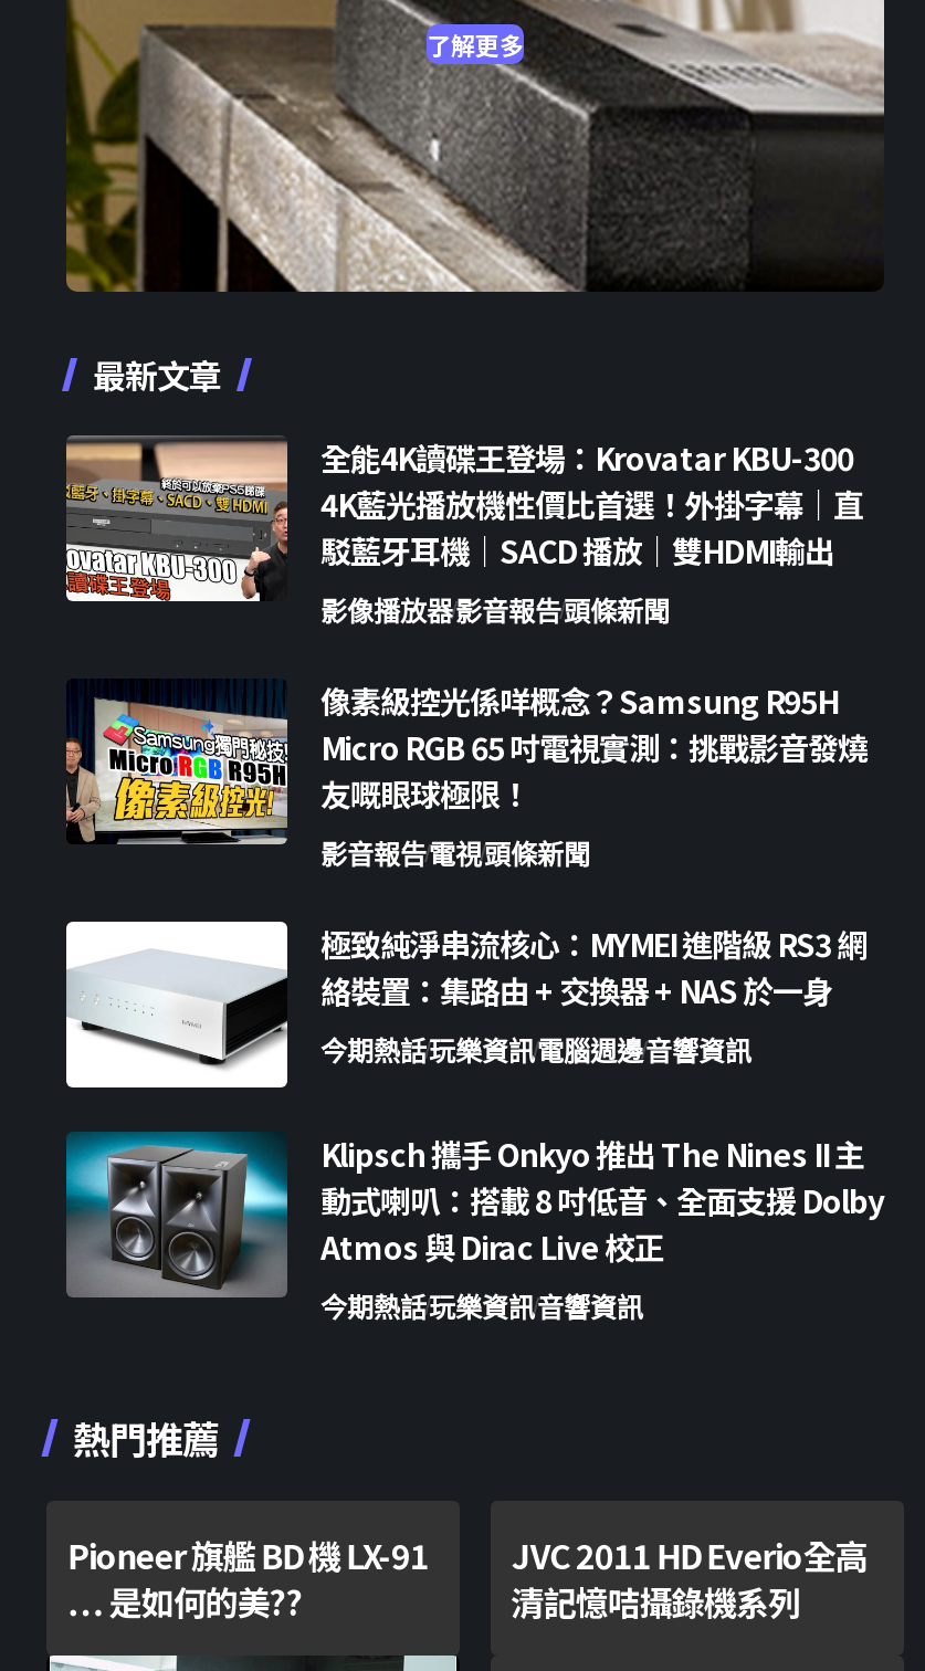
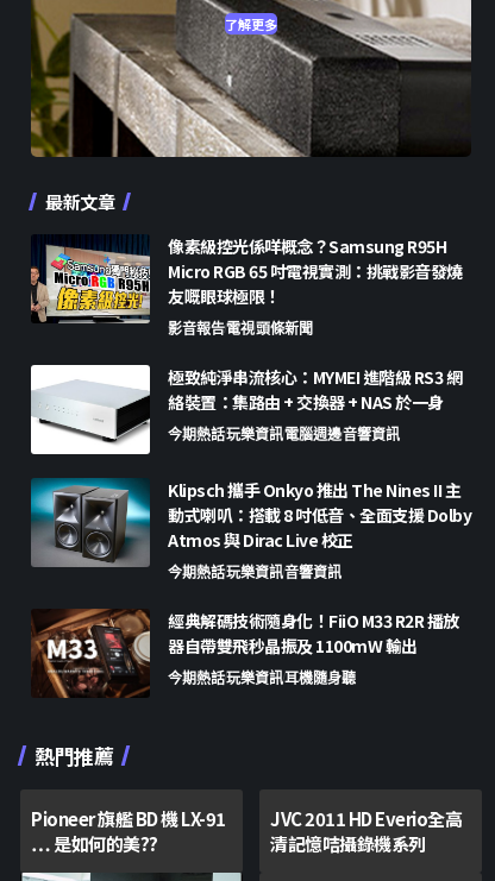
[64,435,863,629] [image] | 全能4K讀碟王登場：Krovatar KBU-300 | 4K藍光播放機性價比首選！外掛字幕｜直 | 駁藍牙耳機｜SACD 播放｜雙HDMI輸出 | 影像播放器影音報告頭條新聞 -> none
moved [62,676,884,1326] -> [29,233,471,582]: [image] | 像素級控光係咩概念？Samsung R95H | Micro RGB 65 吋電視實測：挑戰影音發燒 | ... | Atmos 與 Dirac Live 校正 | 今期熱話玩樂資訊音響資訊
none -> [32,608,459,698] [image] | 經典解碼技術隨身化！FiiO M33 R2R 播放 | 器自帶雙飛秒晶振及 1100mW 輸出 | 今期熱話玩樂資訊耳機隨身聽

